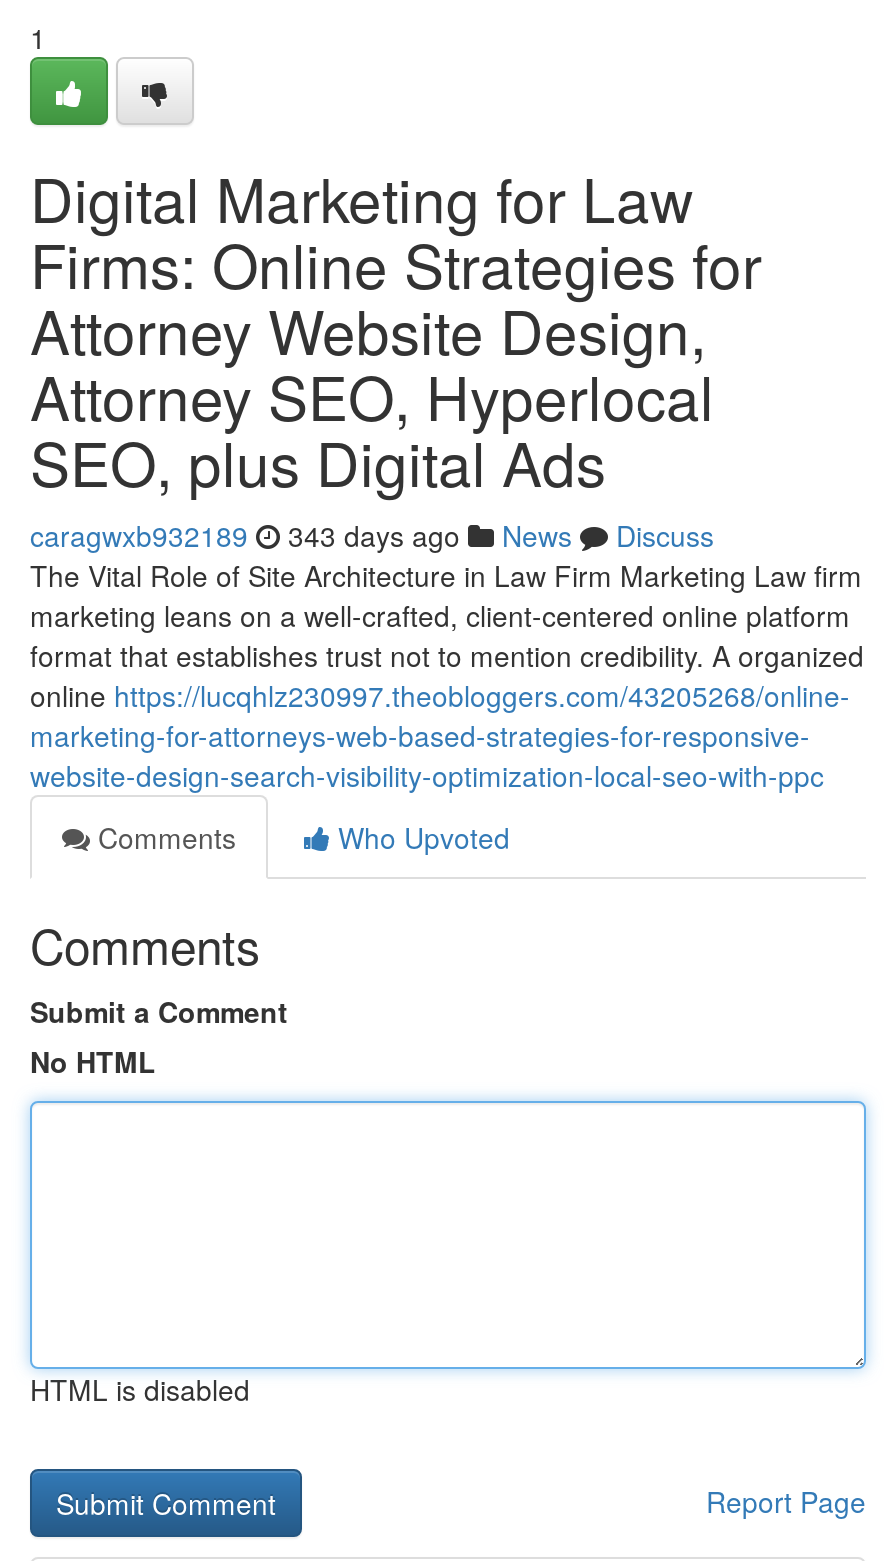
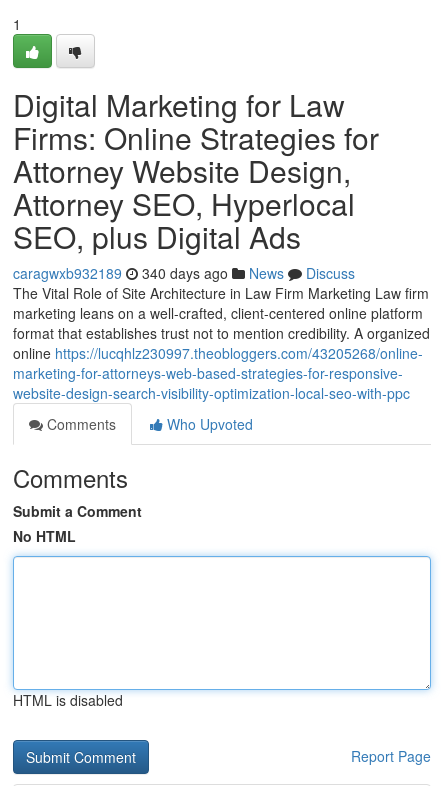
[30,515,714,555] caragwxb932189 343 days ago News Discuss -> [13,263,355,283] caragwxb932189 340 days ago News Discuss

